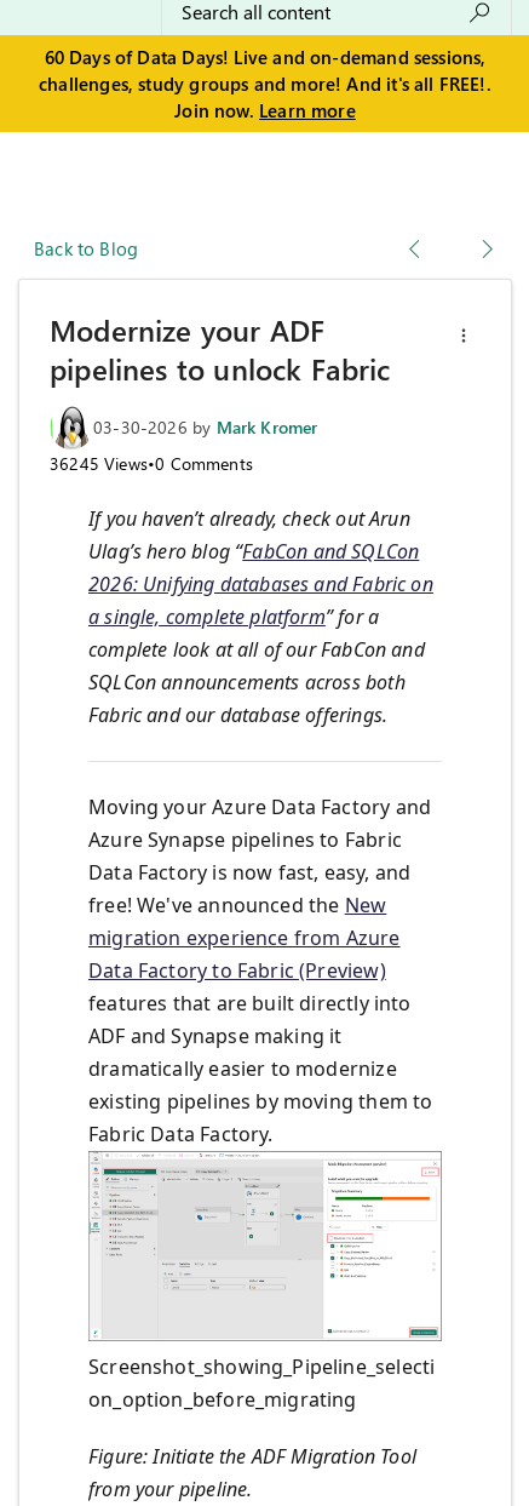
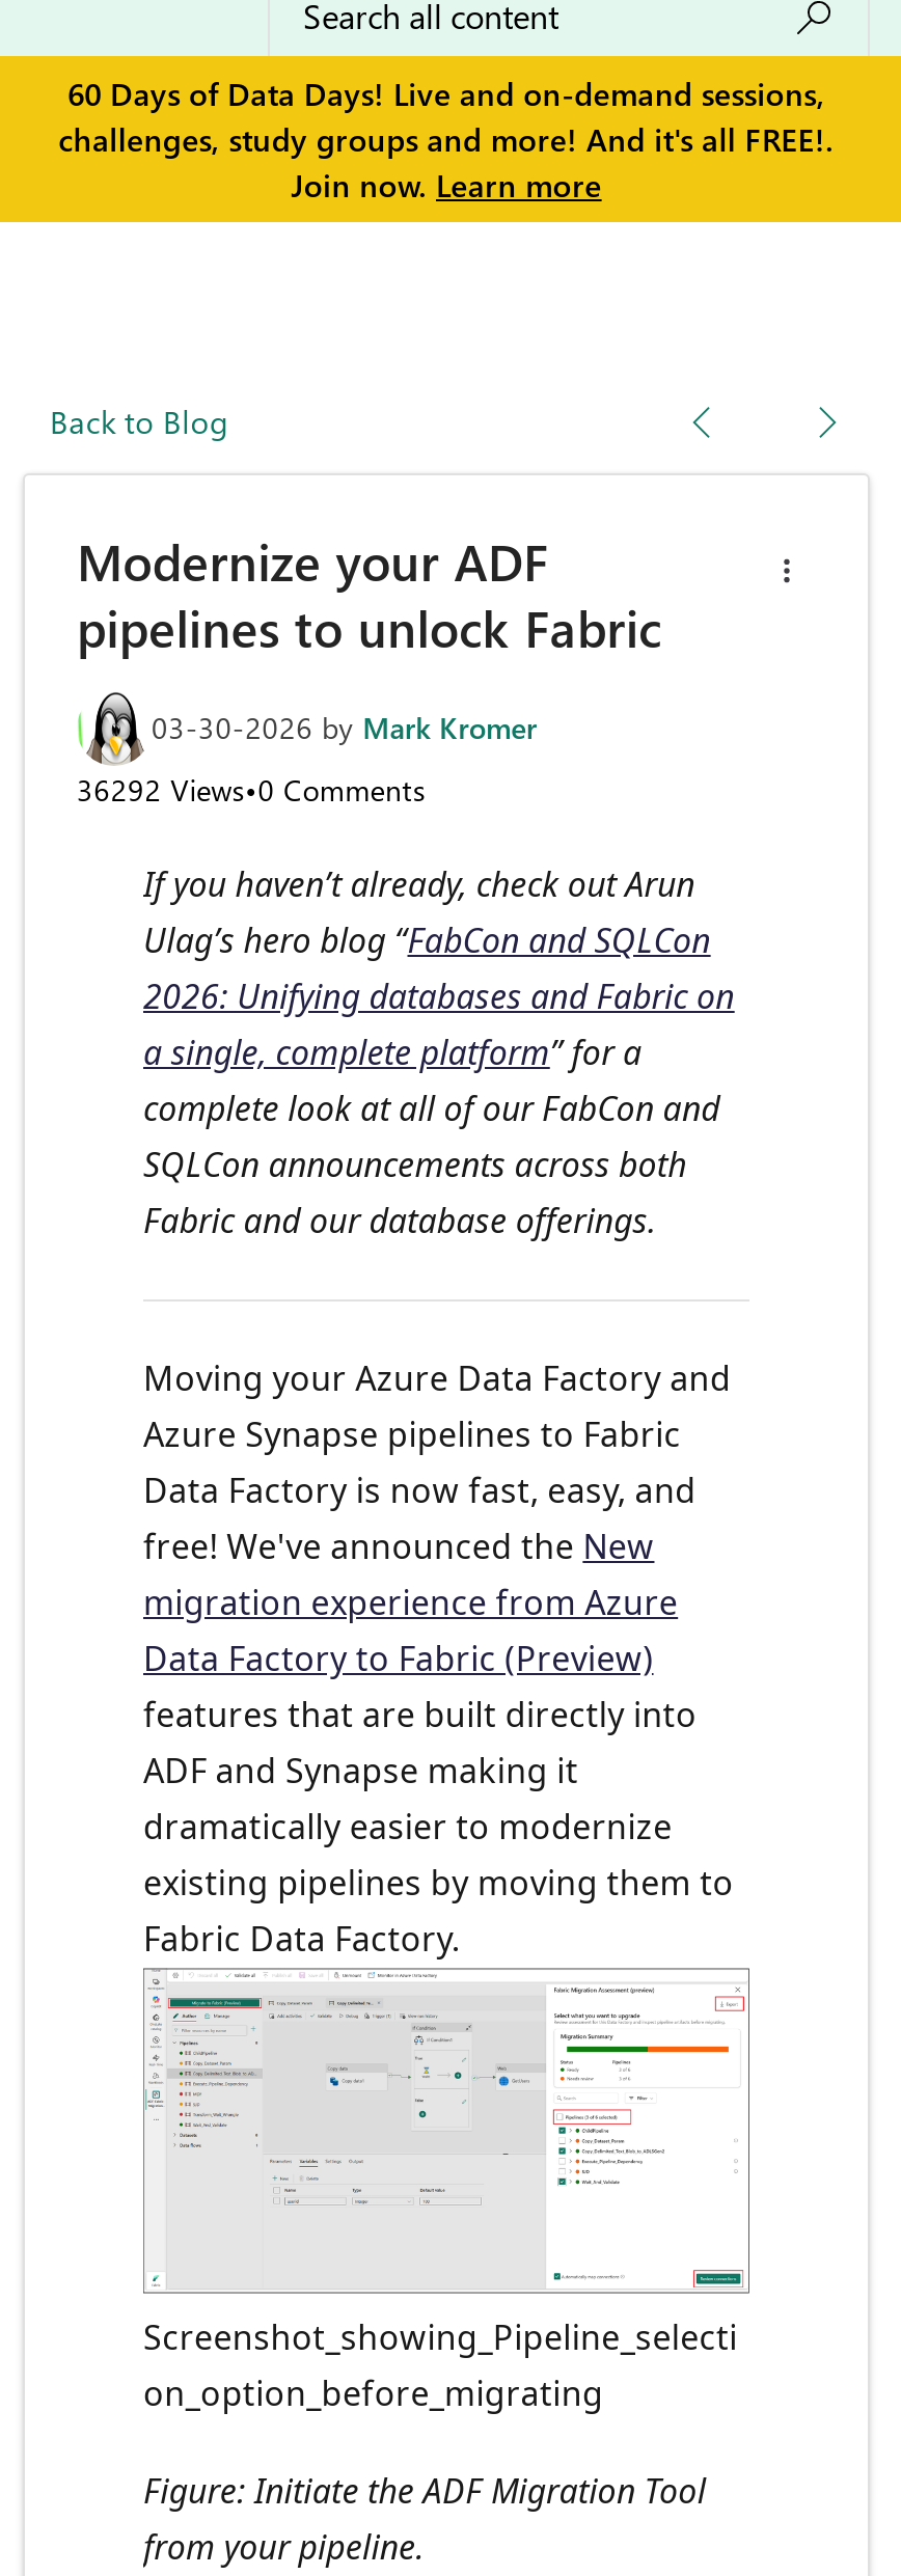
[50,452,253,475] 36245 Views•0 Comments -> [77,771,426,810] 36292 Views•0 Comments

